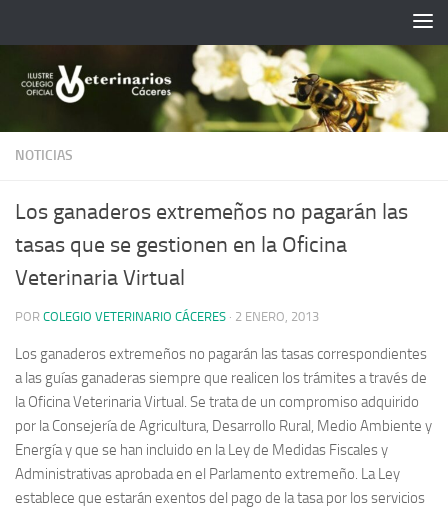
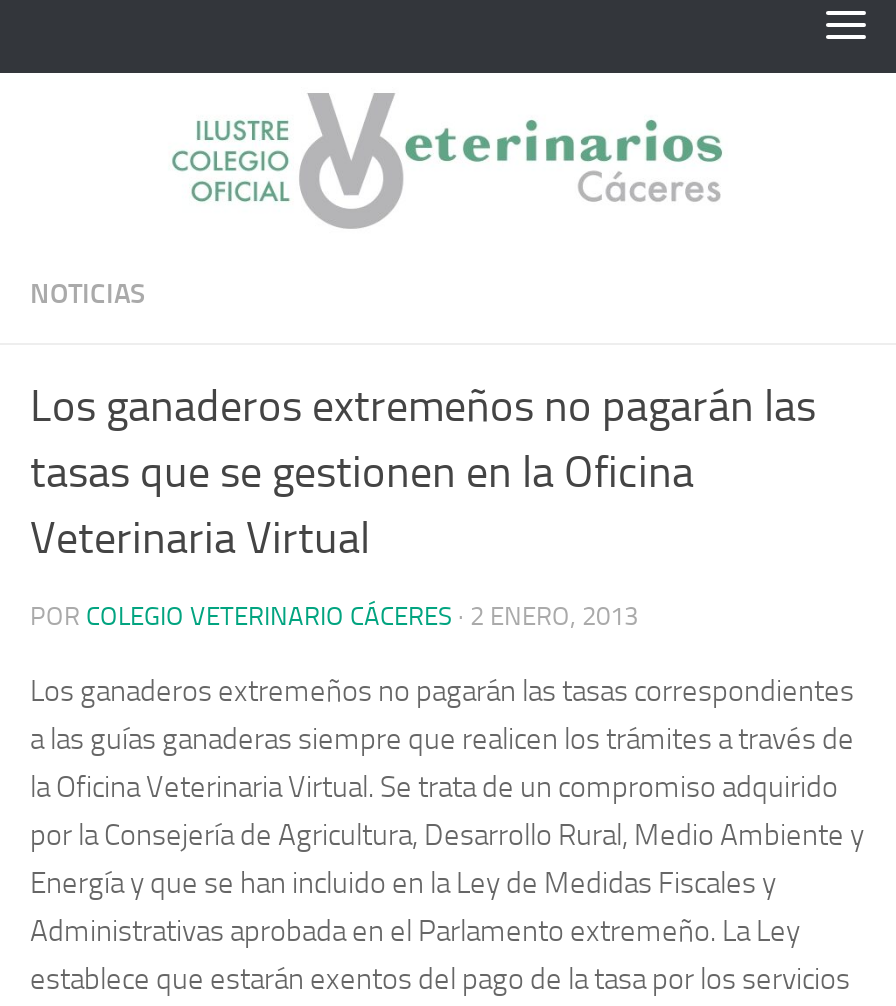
[3,44,445,133] [image] -> [6,71,890,247] [image]

